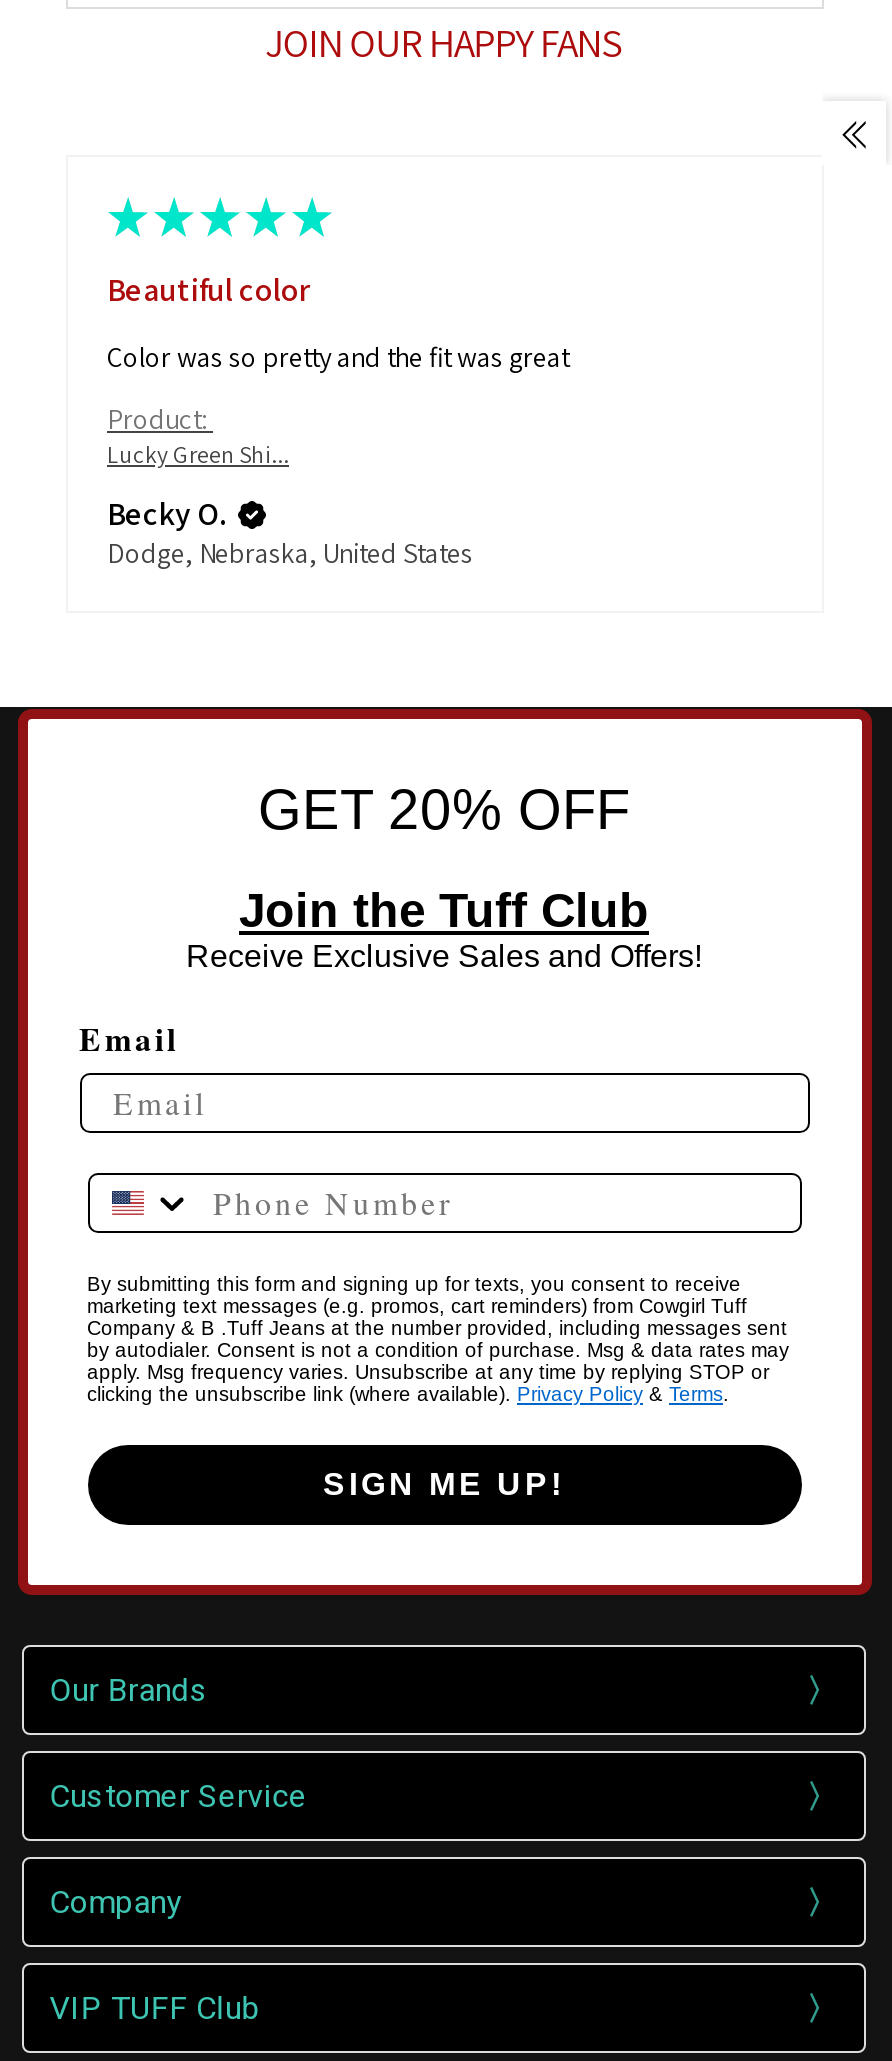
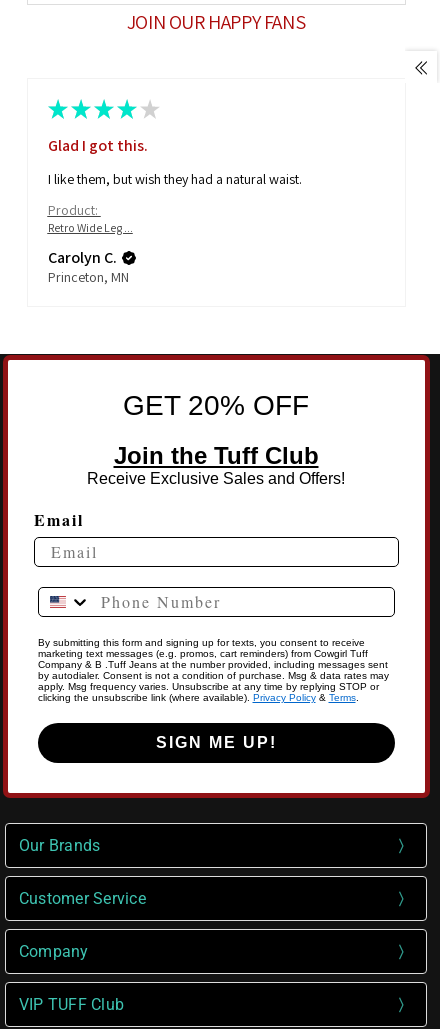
[107,269,311,311] Beautiful color -> [47,135,147,156] Glad I got this.
[107,338,569,374] Color was so pretty and the fit was great -> [47,170,301,188] I like them, but wish they had a natural waist.
[107,438,289,468] Lucky Green Shi... -> [47,220,132,235] Retro Wide Leg ...
[107,492,473,570] Becky O. | Dodge, Nebraska, United States -> [47,247,128,286] Carolyn C. | Princeton, MN

